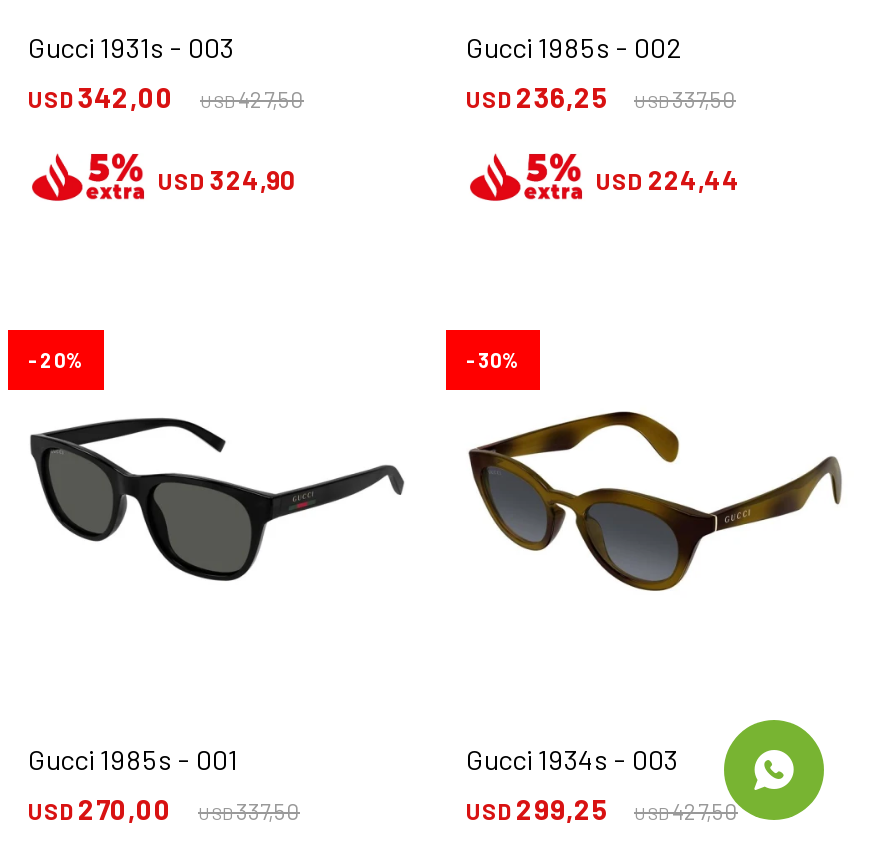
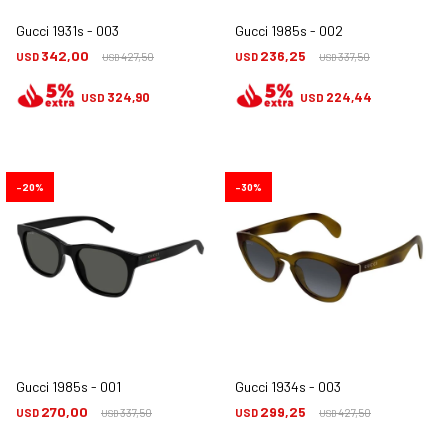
[722,718,826,822] [image] -> none

